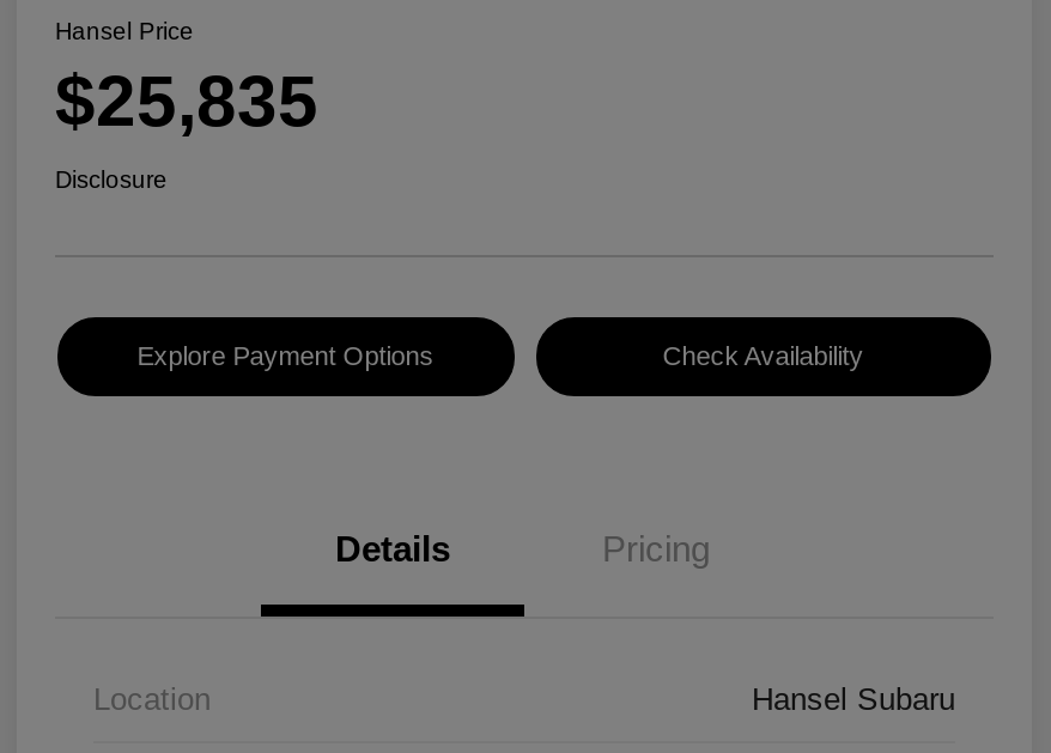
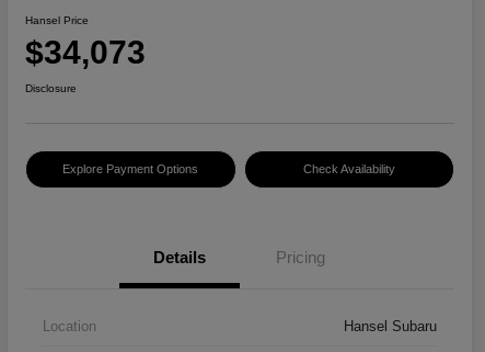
[55,62,318,141] $25,835 -> [25,34,146,70] $34,073

